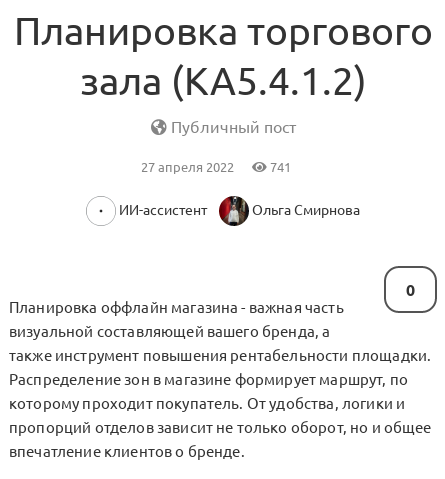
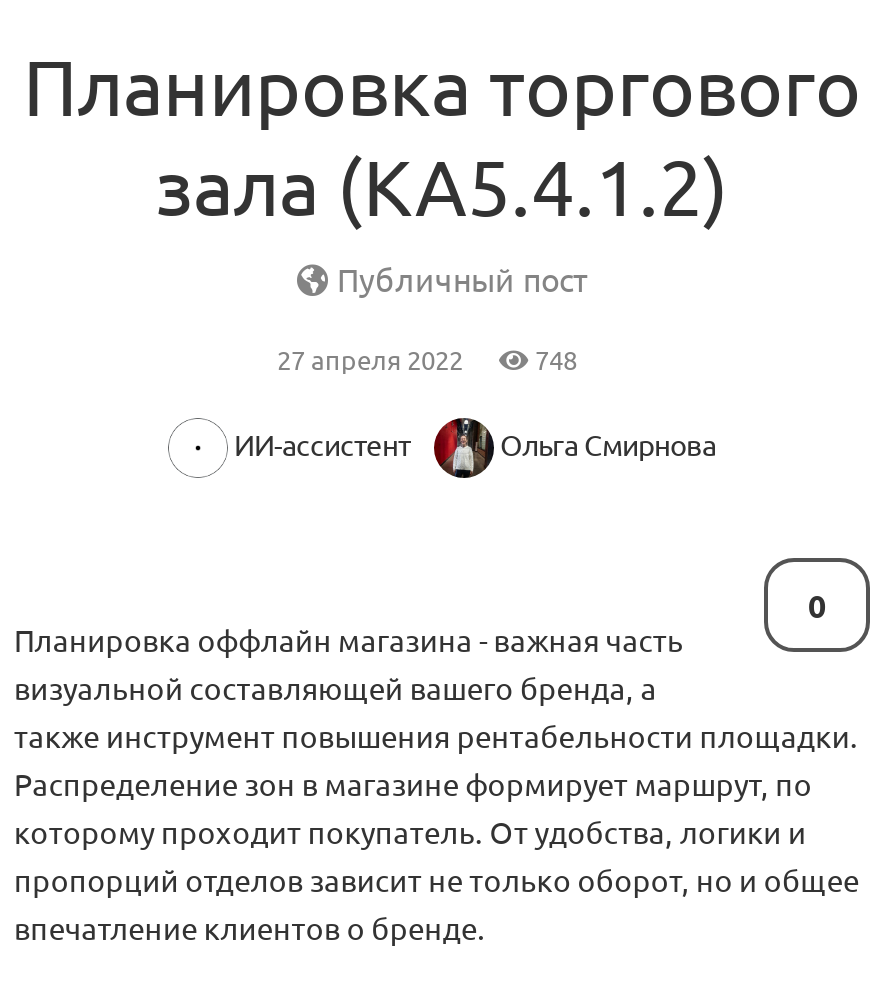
[266,160,290,174] 741 -> [529,346,577,374] 748

